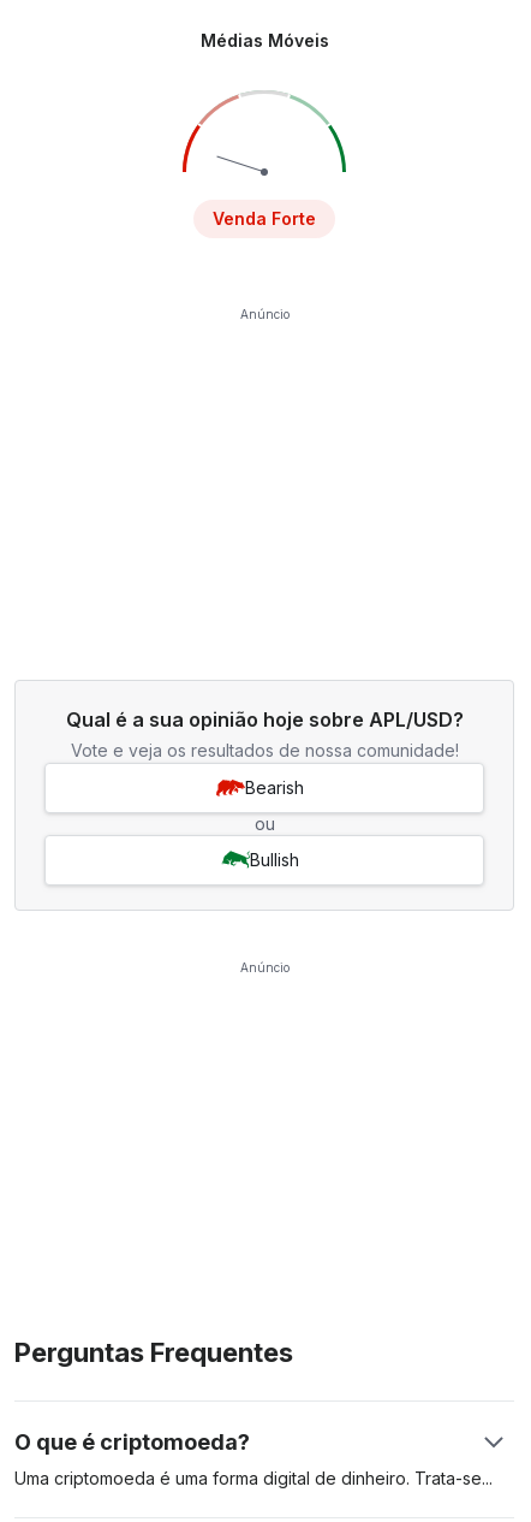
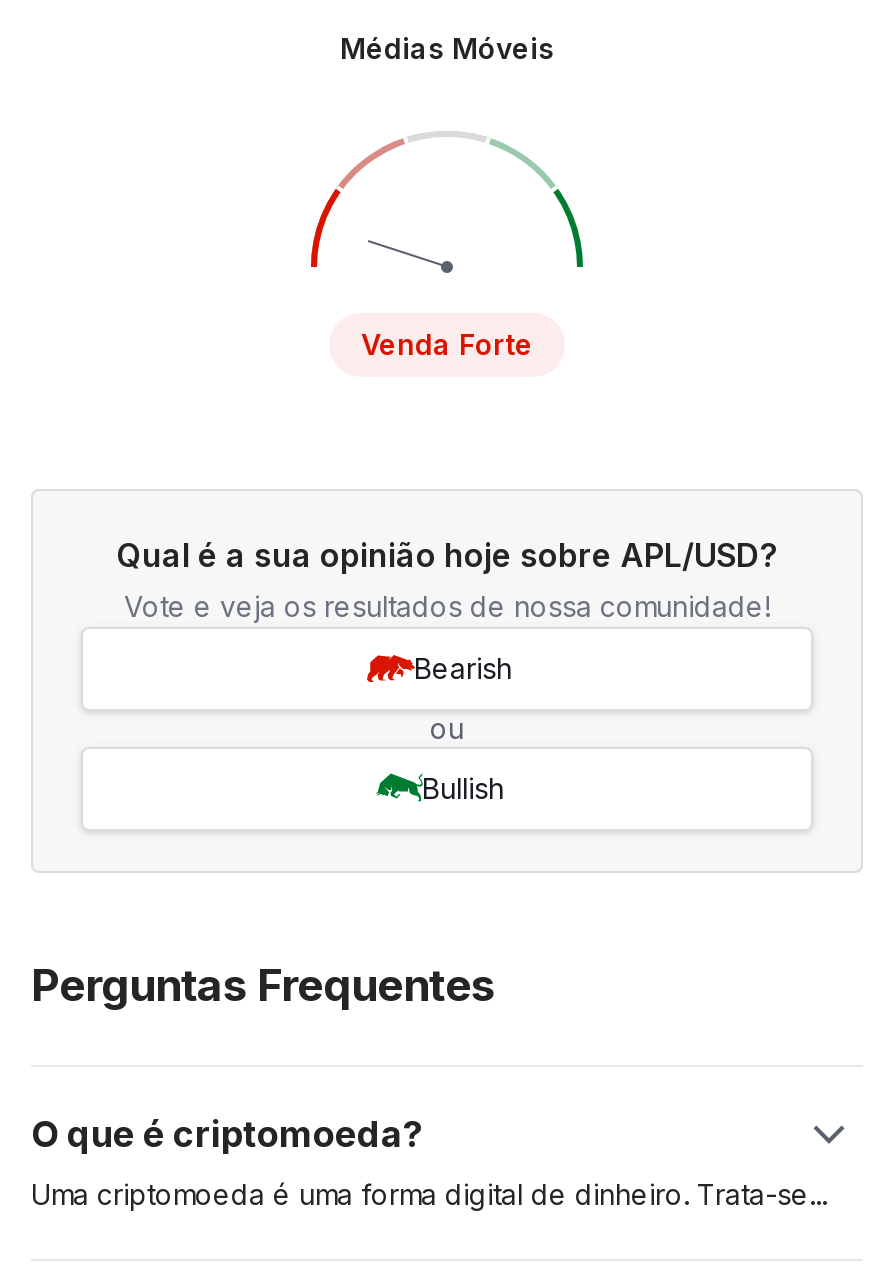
[240,307,289,321] Anúncio -> none
[240,960,289,974] Anúncio -> none

